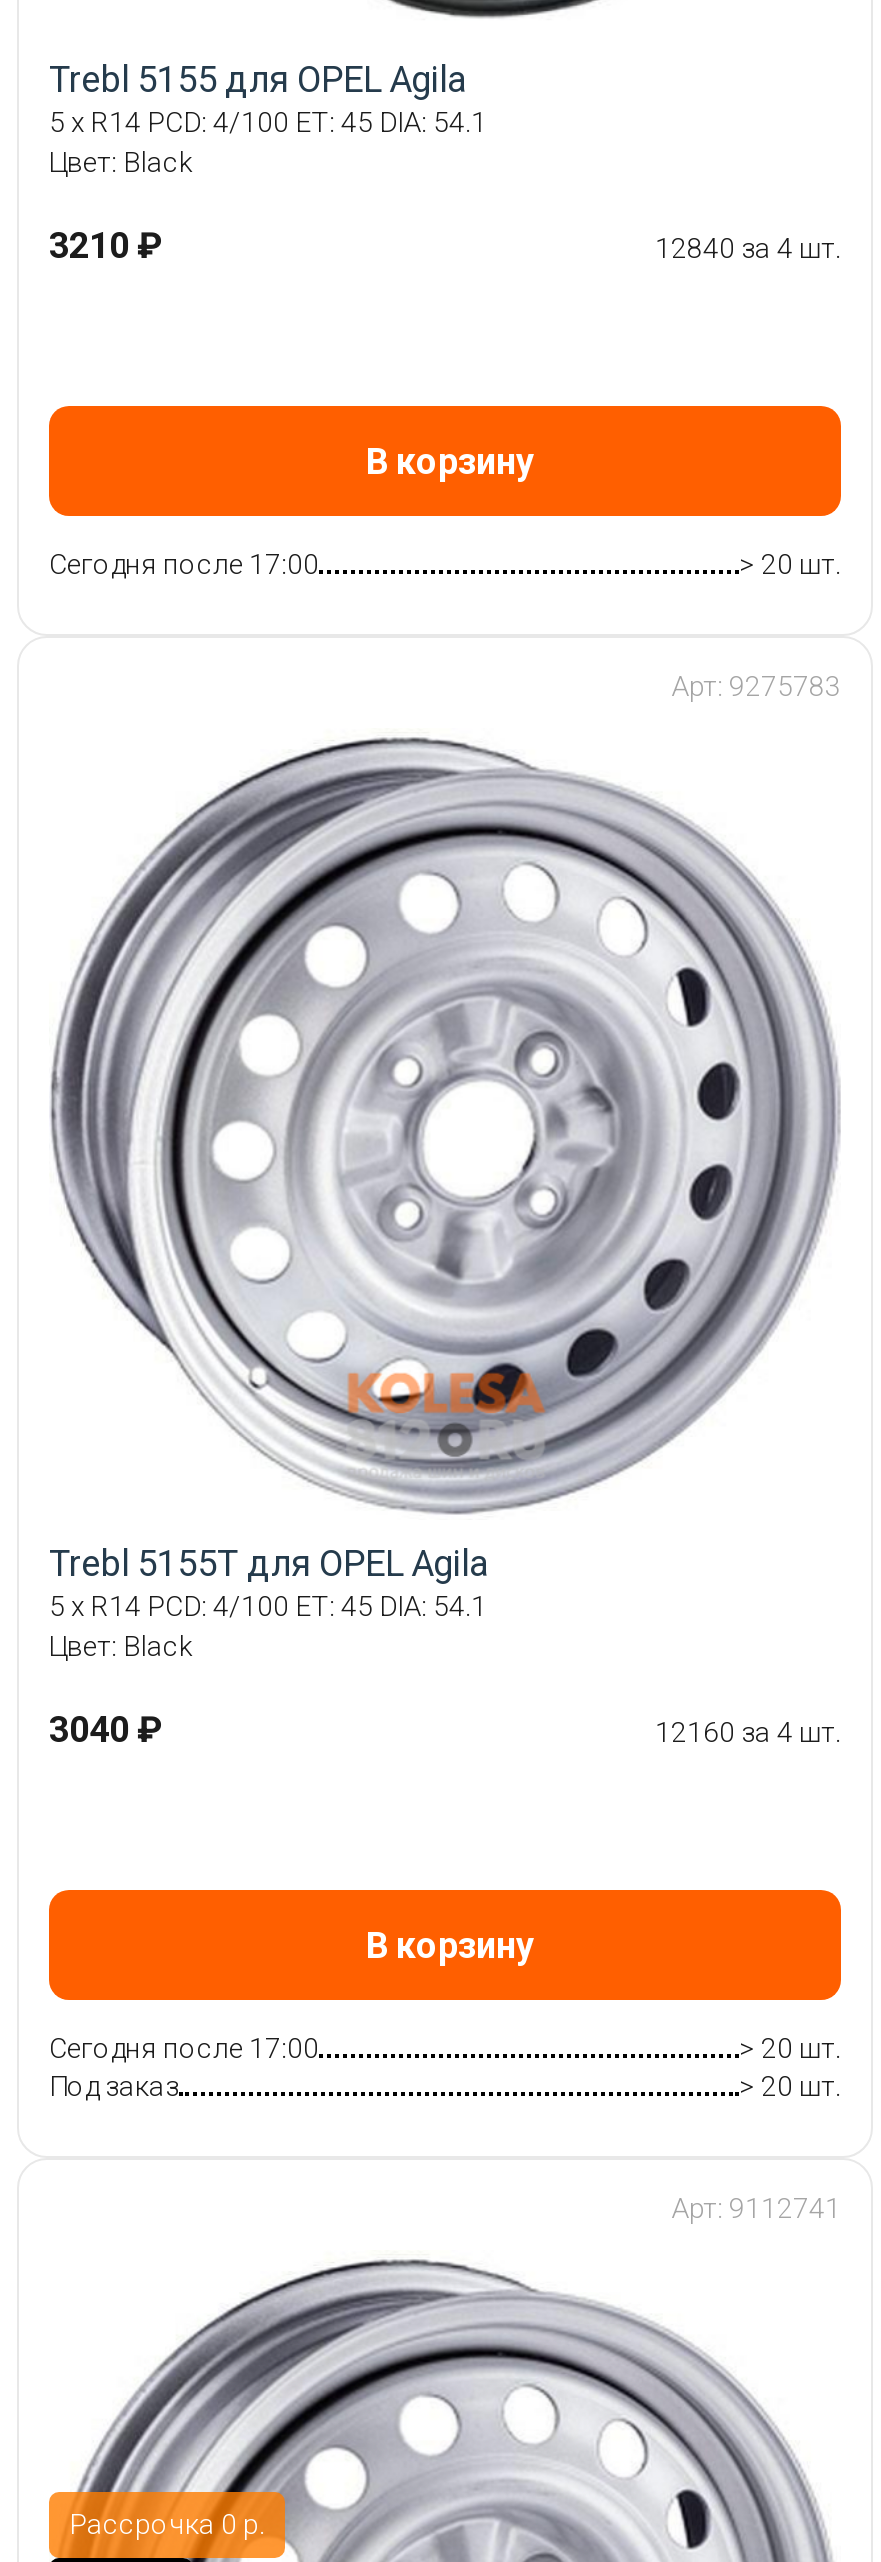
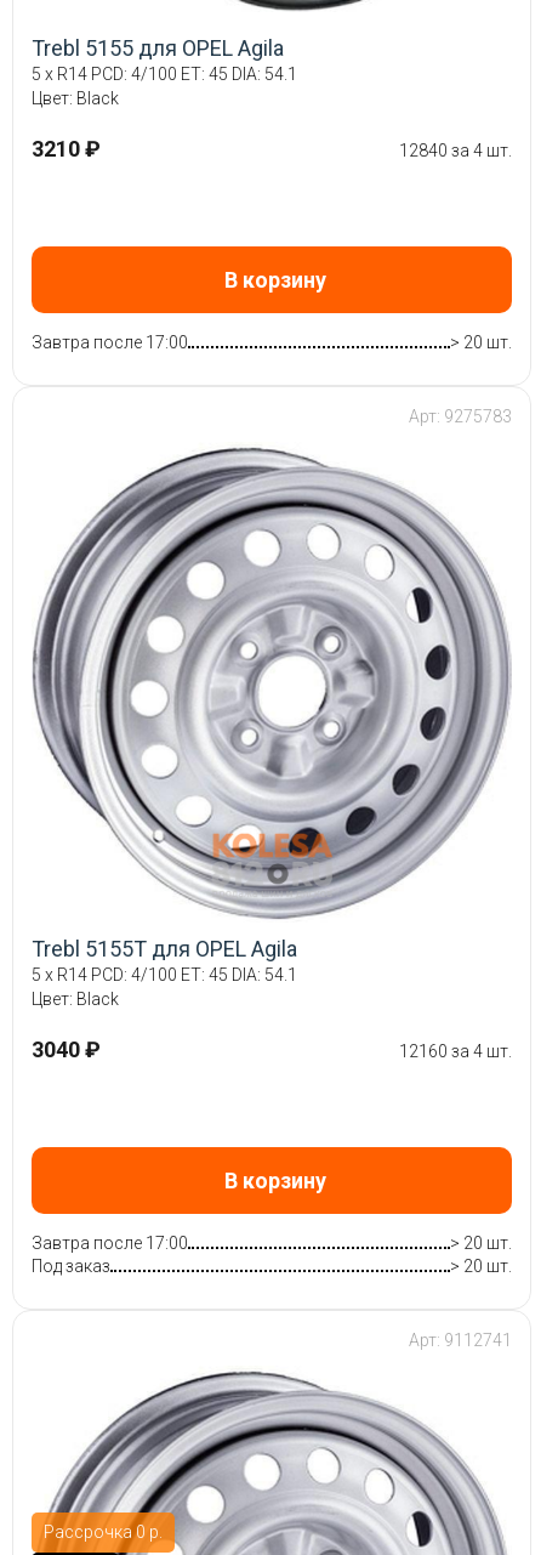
[49,548,319,580] Сегодня после 17:00 -> [32,332,188,352] Завтра после 17:00
[49,2032,319,2064] Сегодня после 17:00 -> [32,1233,188,1253] Завтра после 17:00

